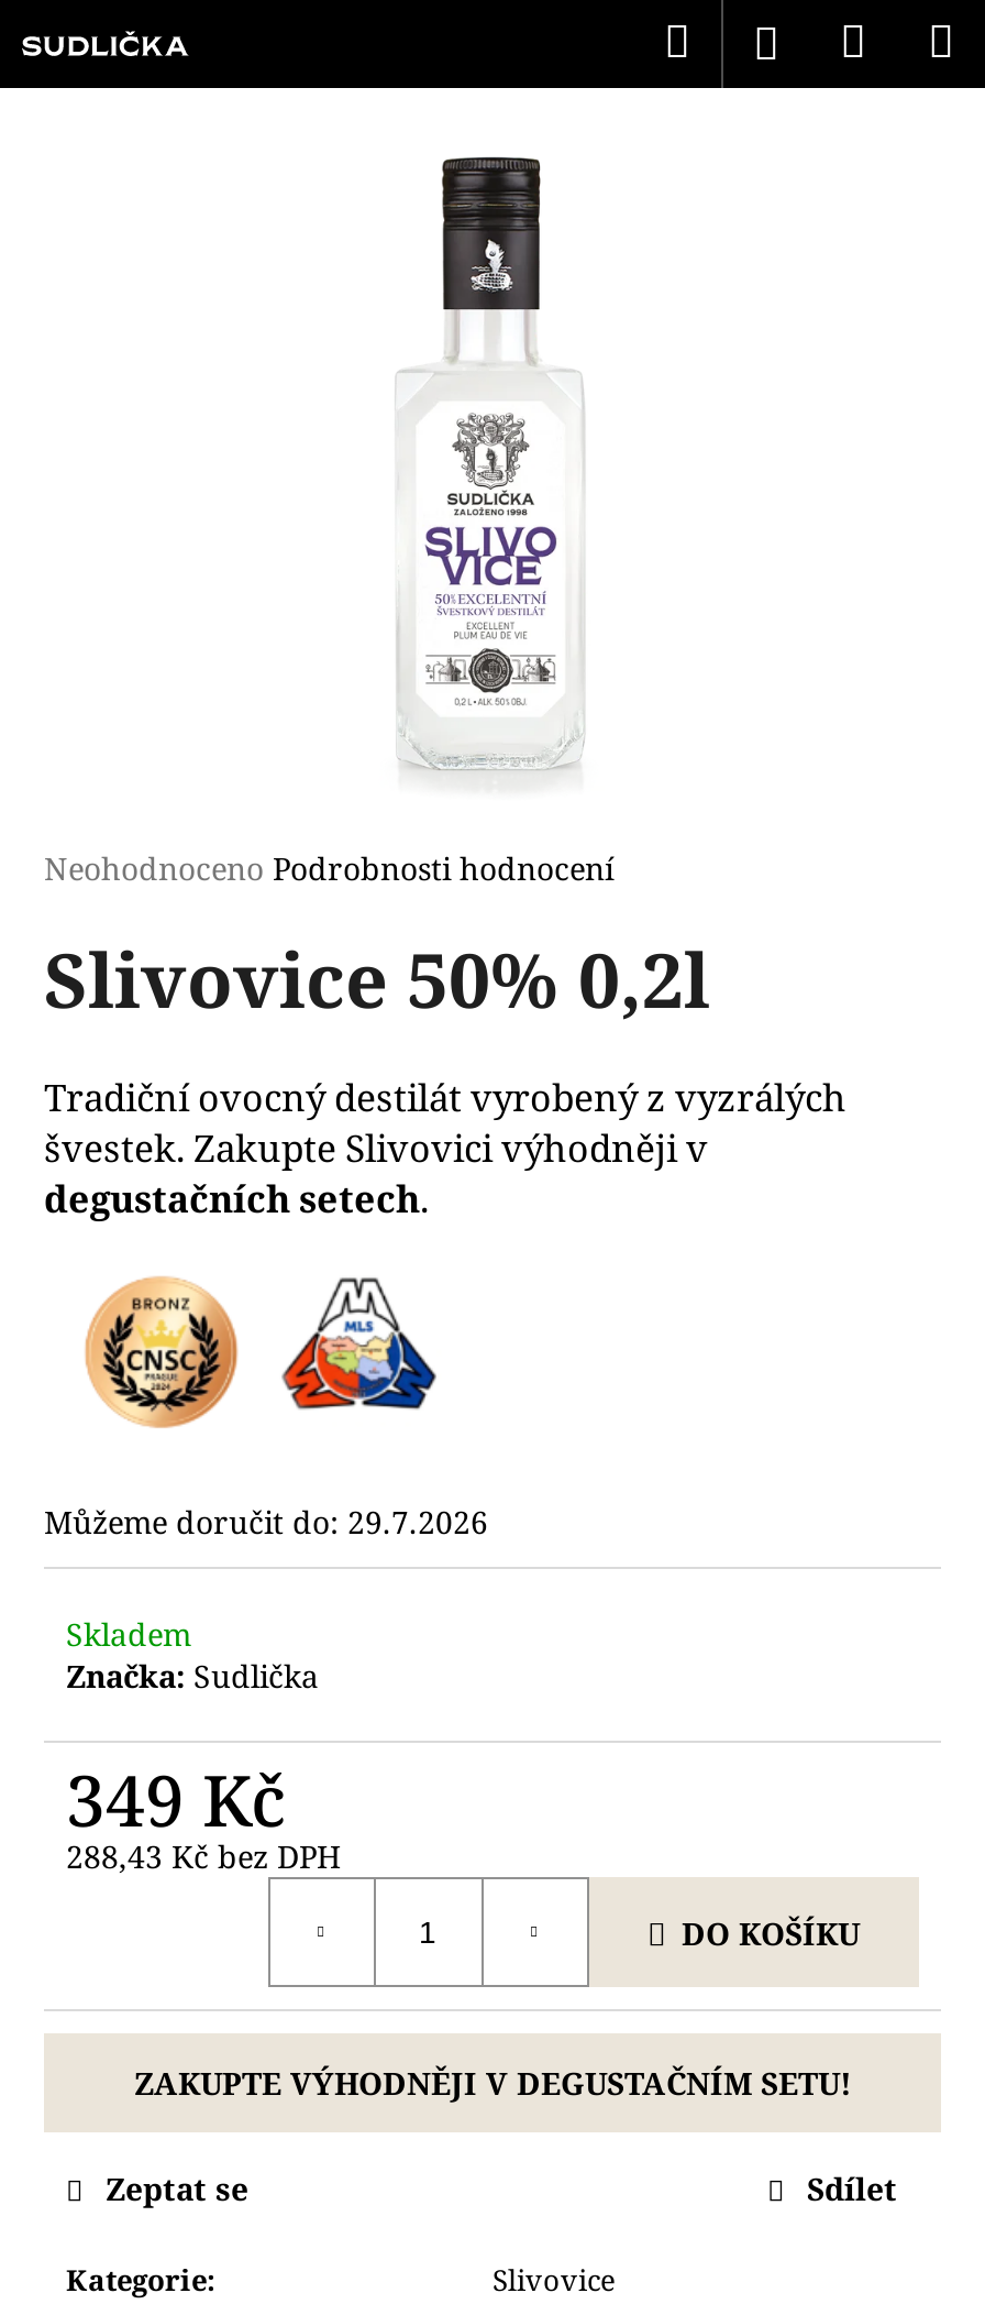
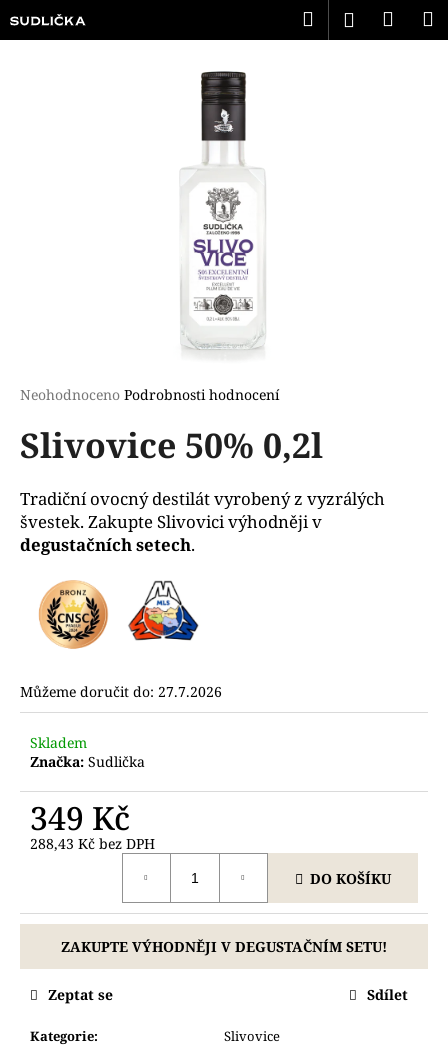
[44,1501,488,1543] Můžeme doručit do: 29.7.2026 -> [20,682,222,701] Můžeme doručit do: 27.7.2026

